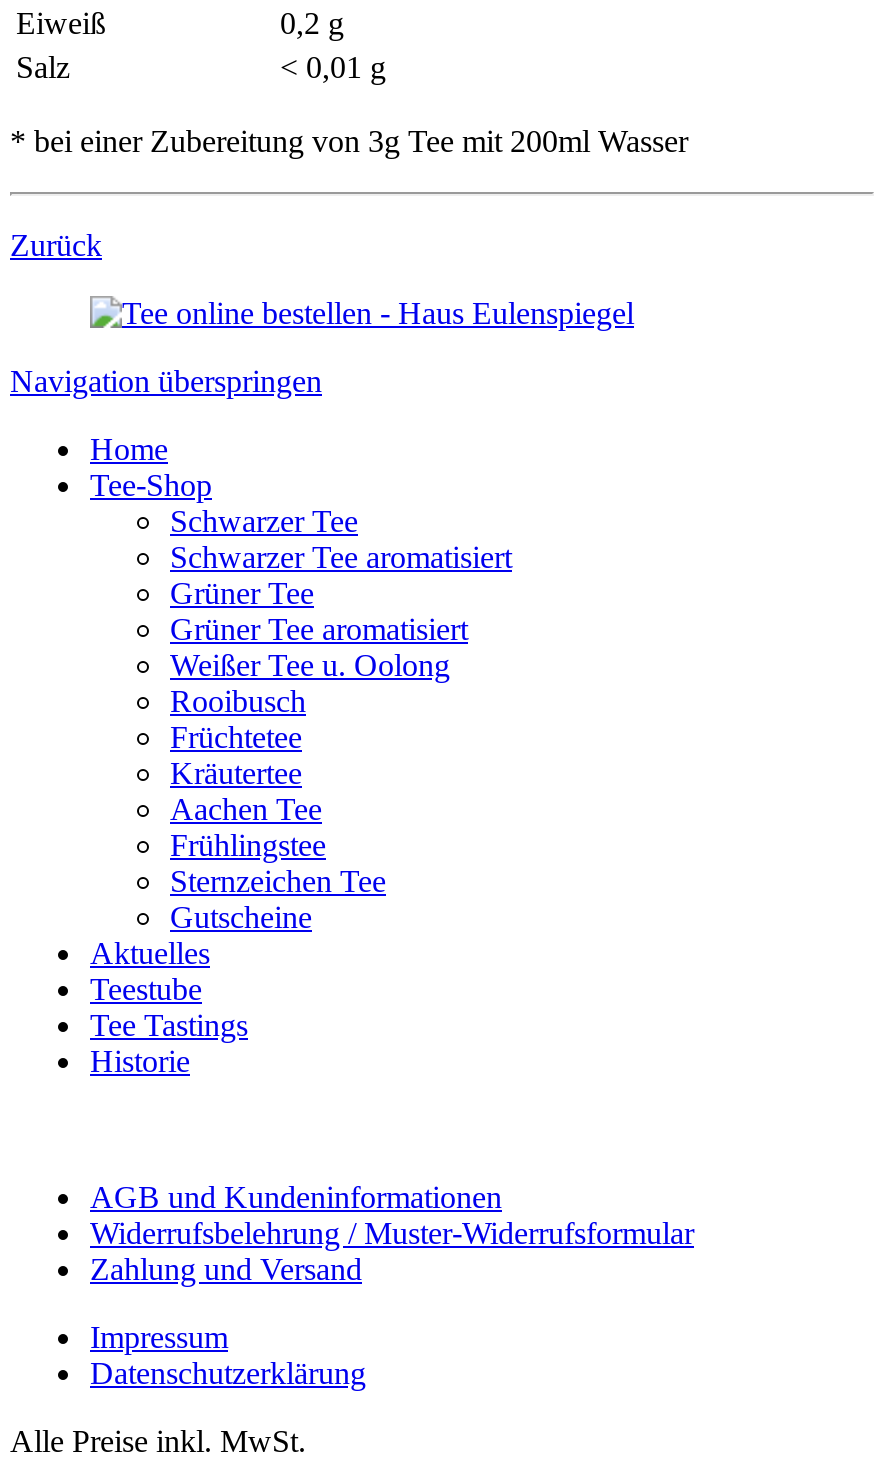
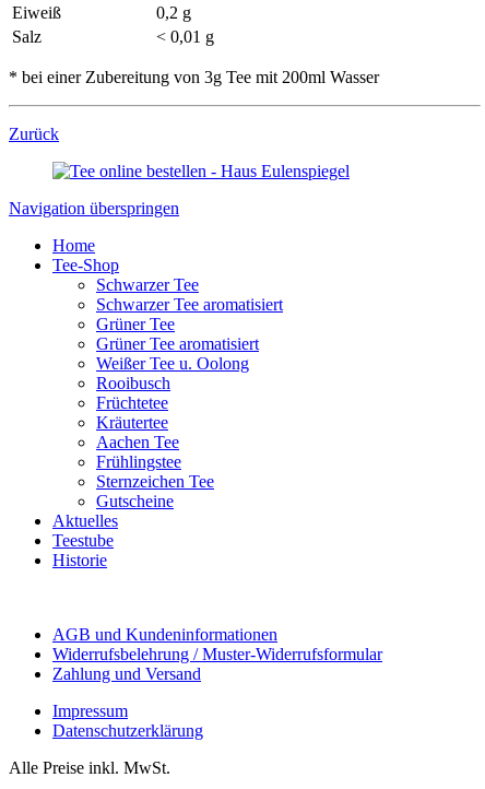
[90,1009,248,1043] Tee Tastings -> none

